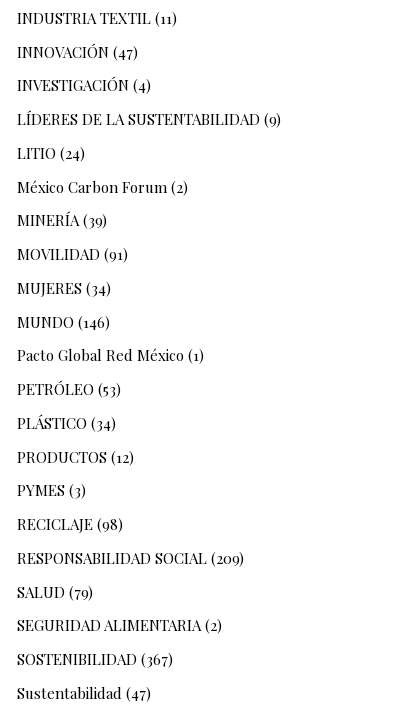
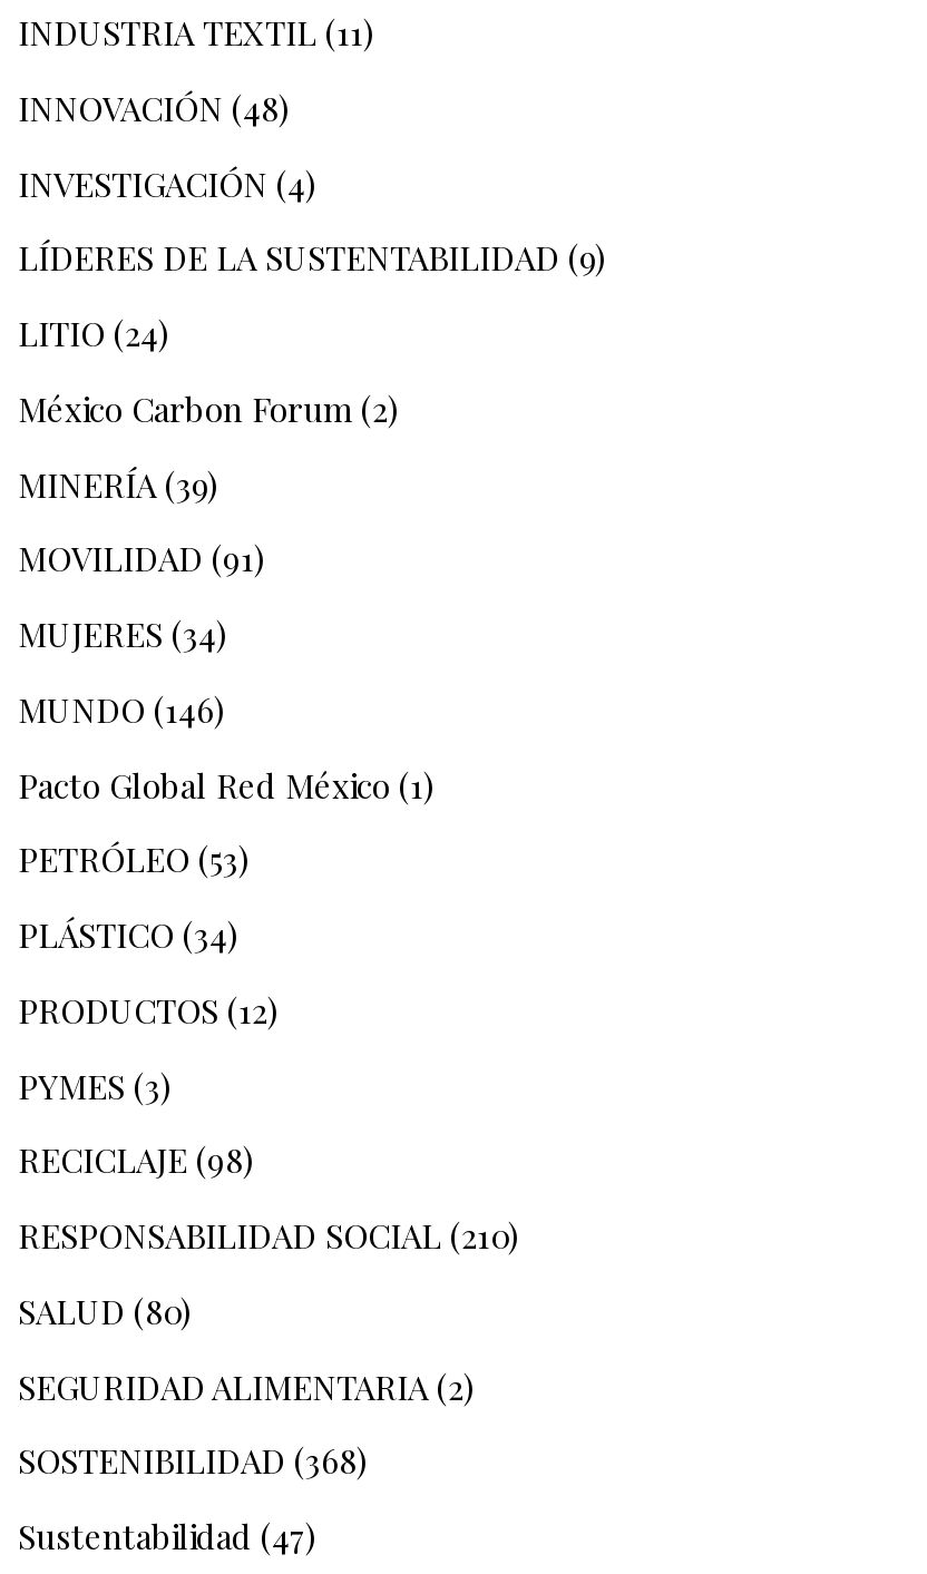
[17,41,138,61] INNOVACIÓN (47) -> [18,86,290,130] INNOVACIÓN (48)
[17,548,244,568] RESPONSABILIDAD SOCIAL (209) -> [18,1214,519,1258] RESPONSABILIDAD SOCIAL (210)
[17,581,93,601] SALUD (79) -> [18,1289,192,1333] SALUD (80)
[17,649,173,669] SOSTENIBILIDAD (367) -> [18,1439,368,1484] SOSTENIBILIDAD (368)

